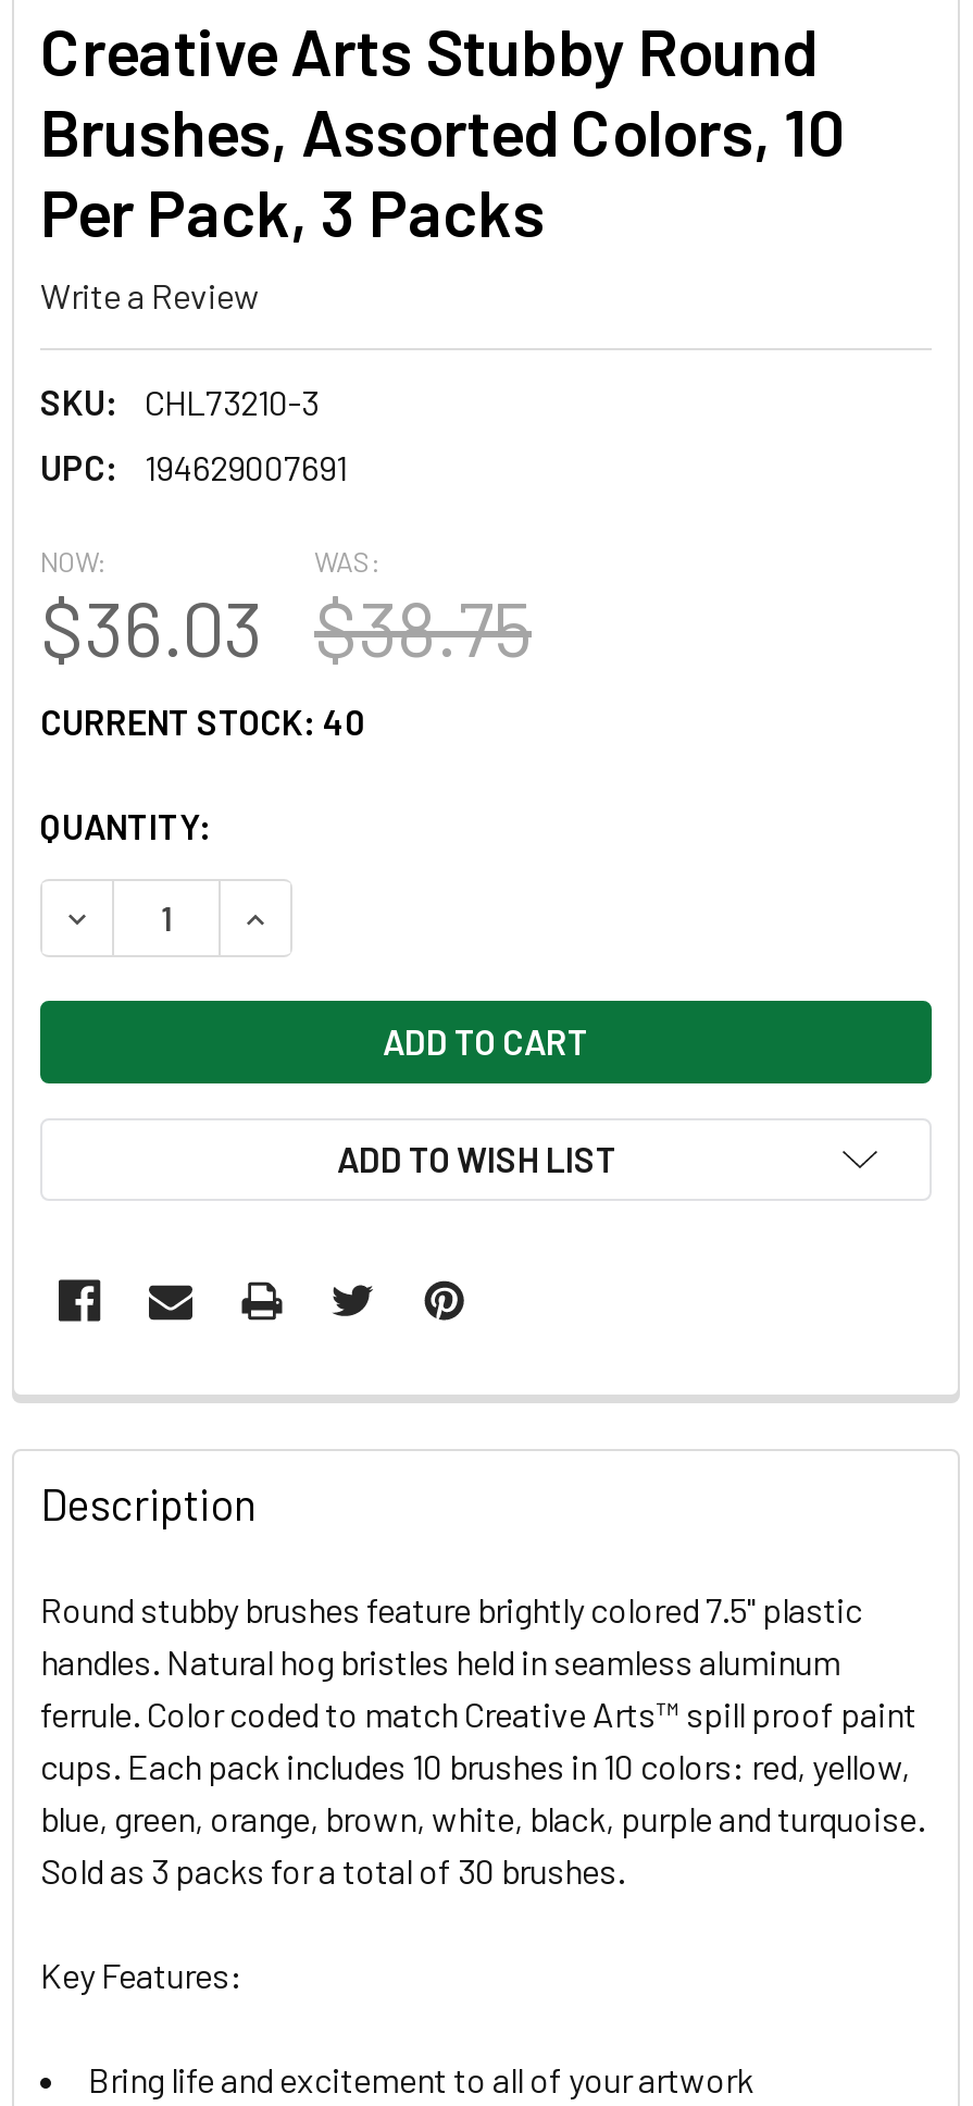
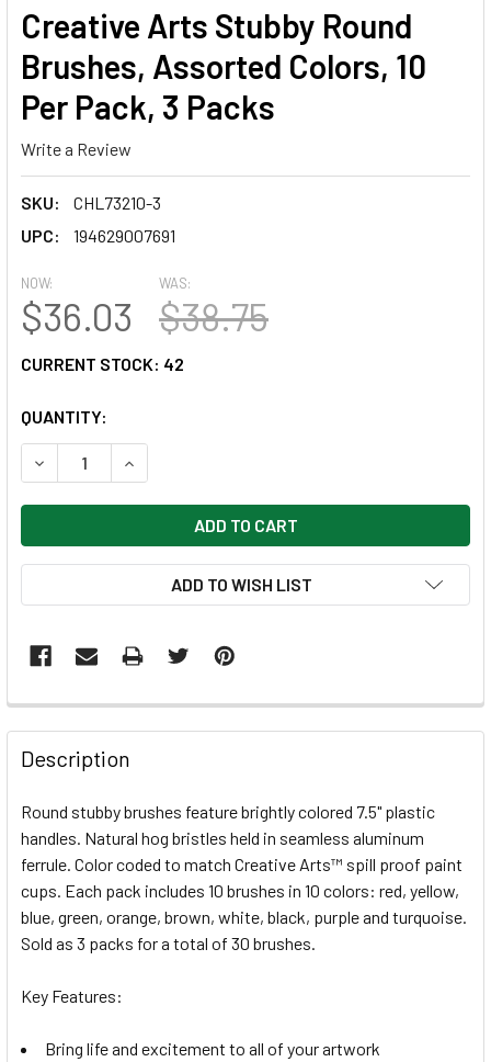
[40,701,364,742] CURRENT STOCK: 40 -> [21,353,184,374] CURRENT STOCK: 42

